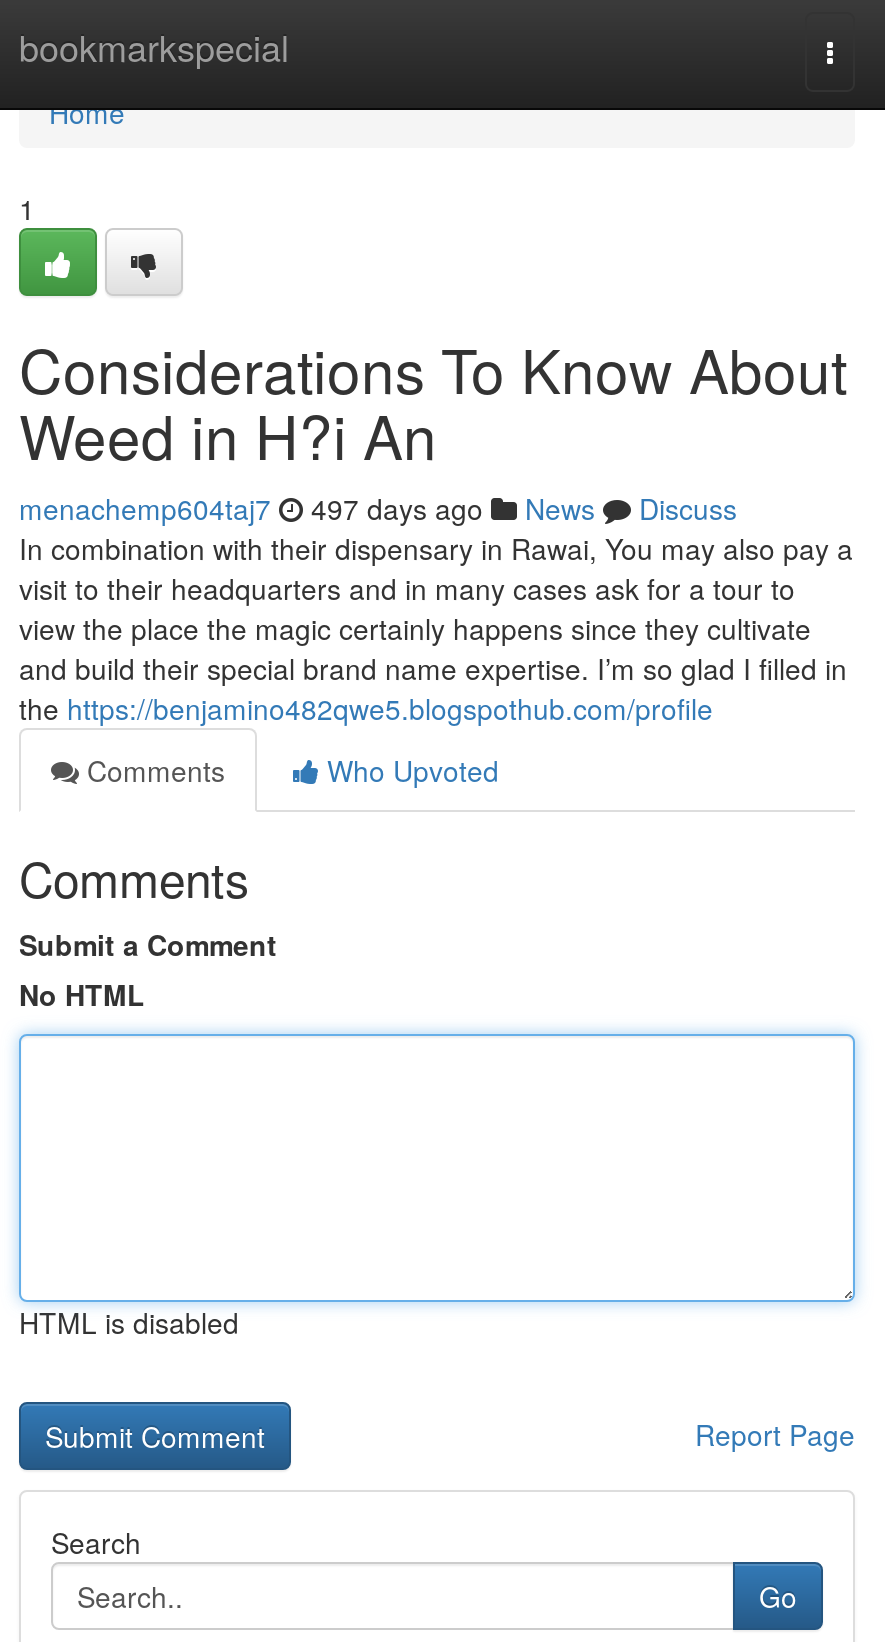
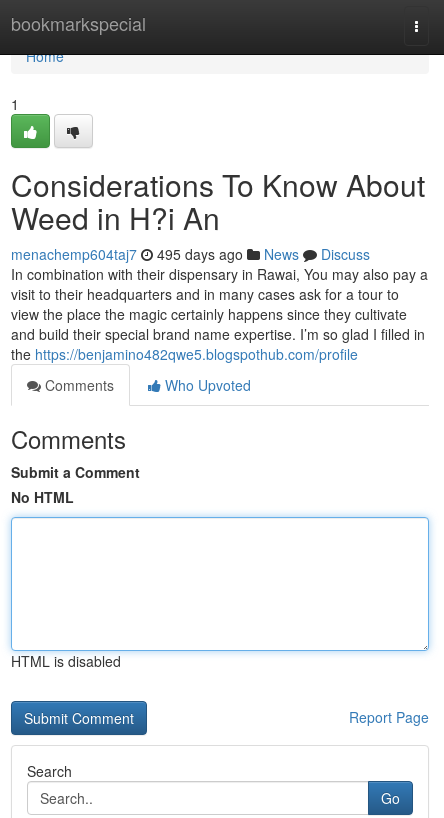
[19,488,737,528] menachemp604taj7 497 days ago News Discuss -> [11,244,370,264] menachemp604taj7 495 days ago News Discuss

